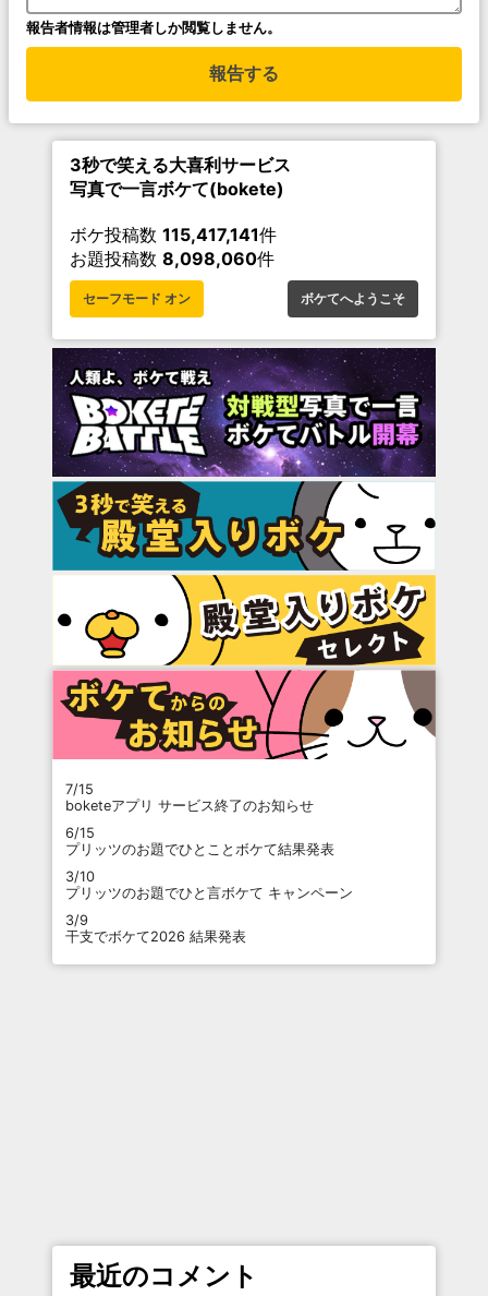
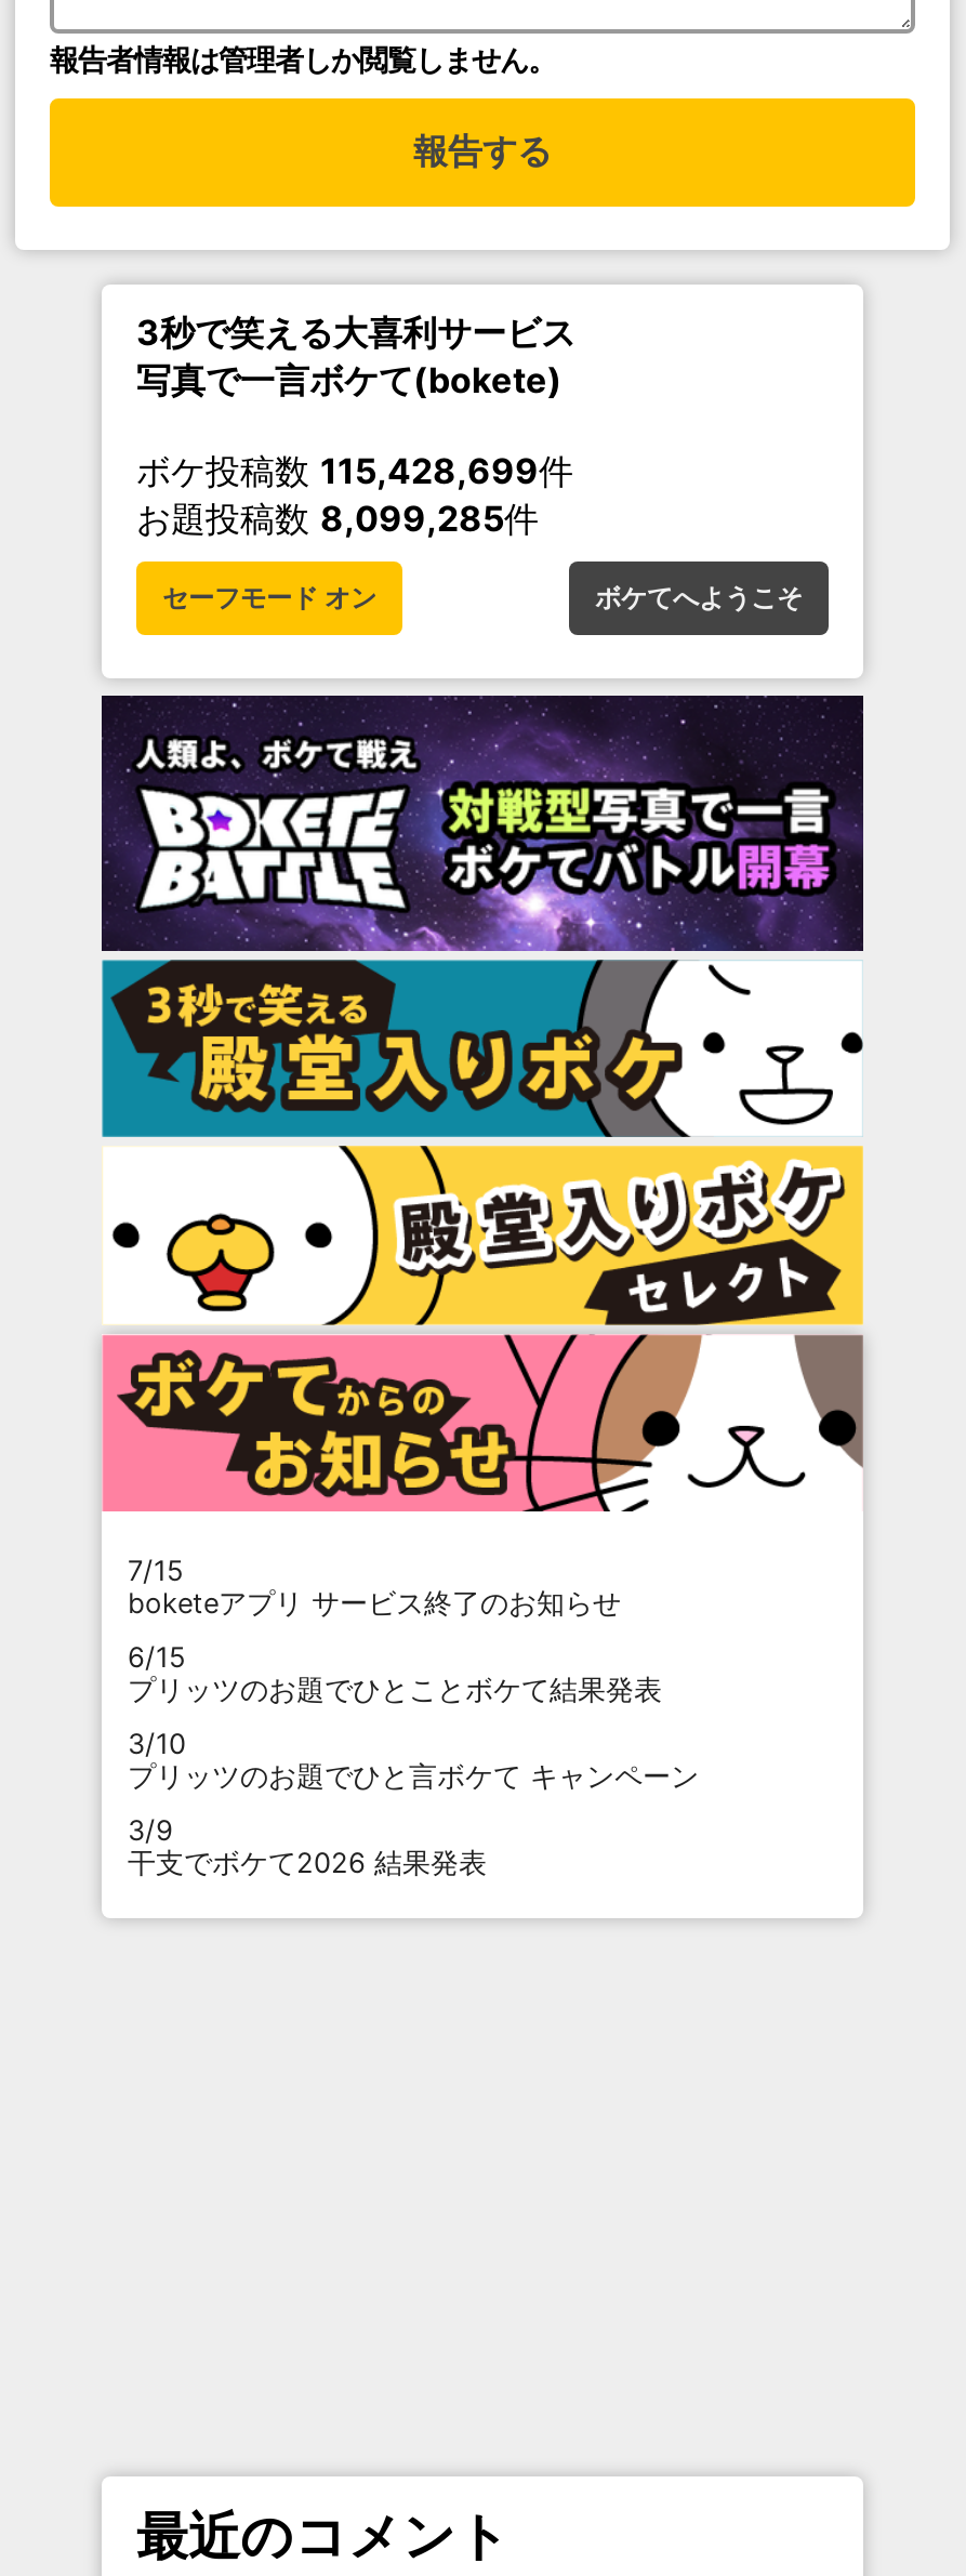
[70,224,277,246] ボケ投稿数115,417,141件 -> [136,450,573,493] ボケ投稿数115,428,699件
[70,248,274,270] お題投稿数8,098,060件 -> [136,497,539,541] お題投稿数8,099,285件

